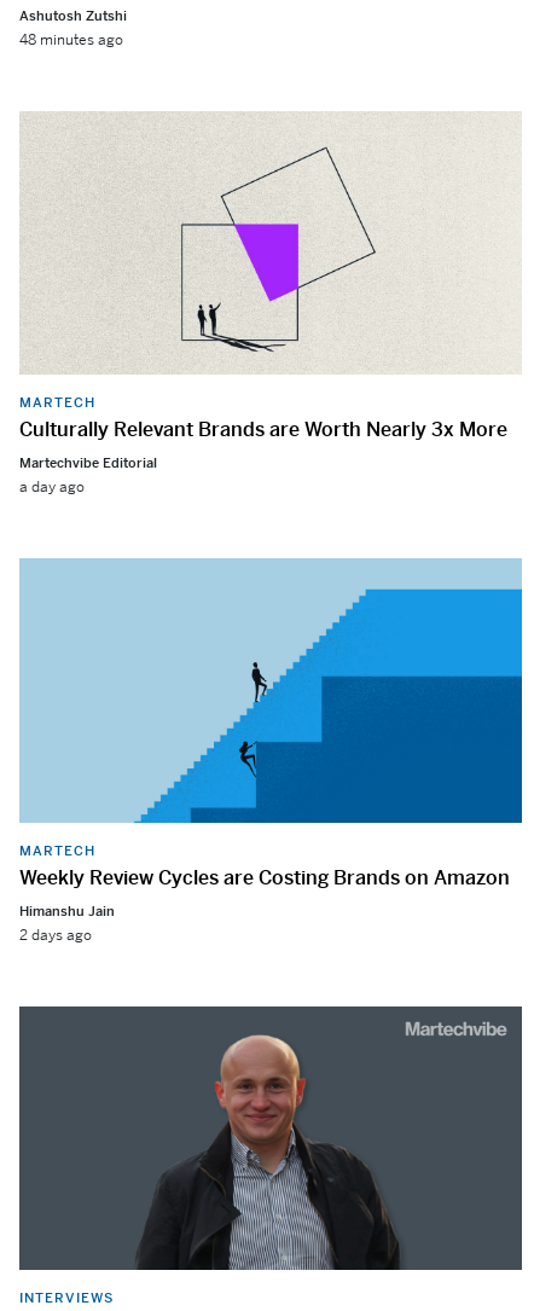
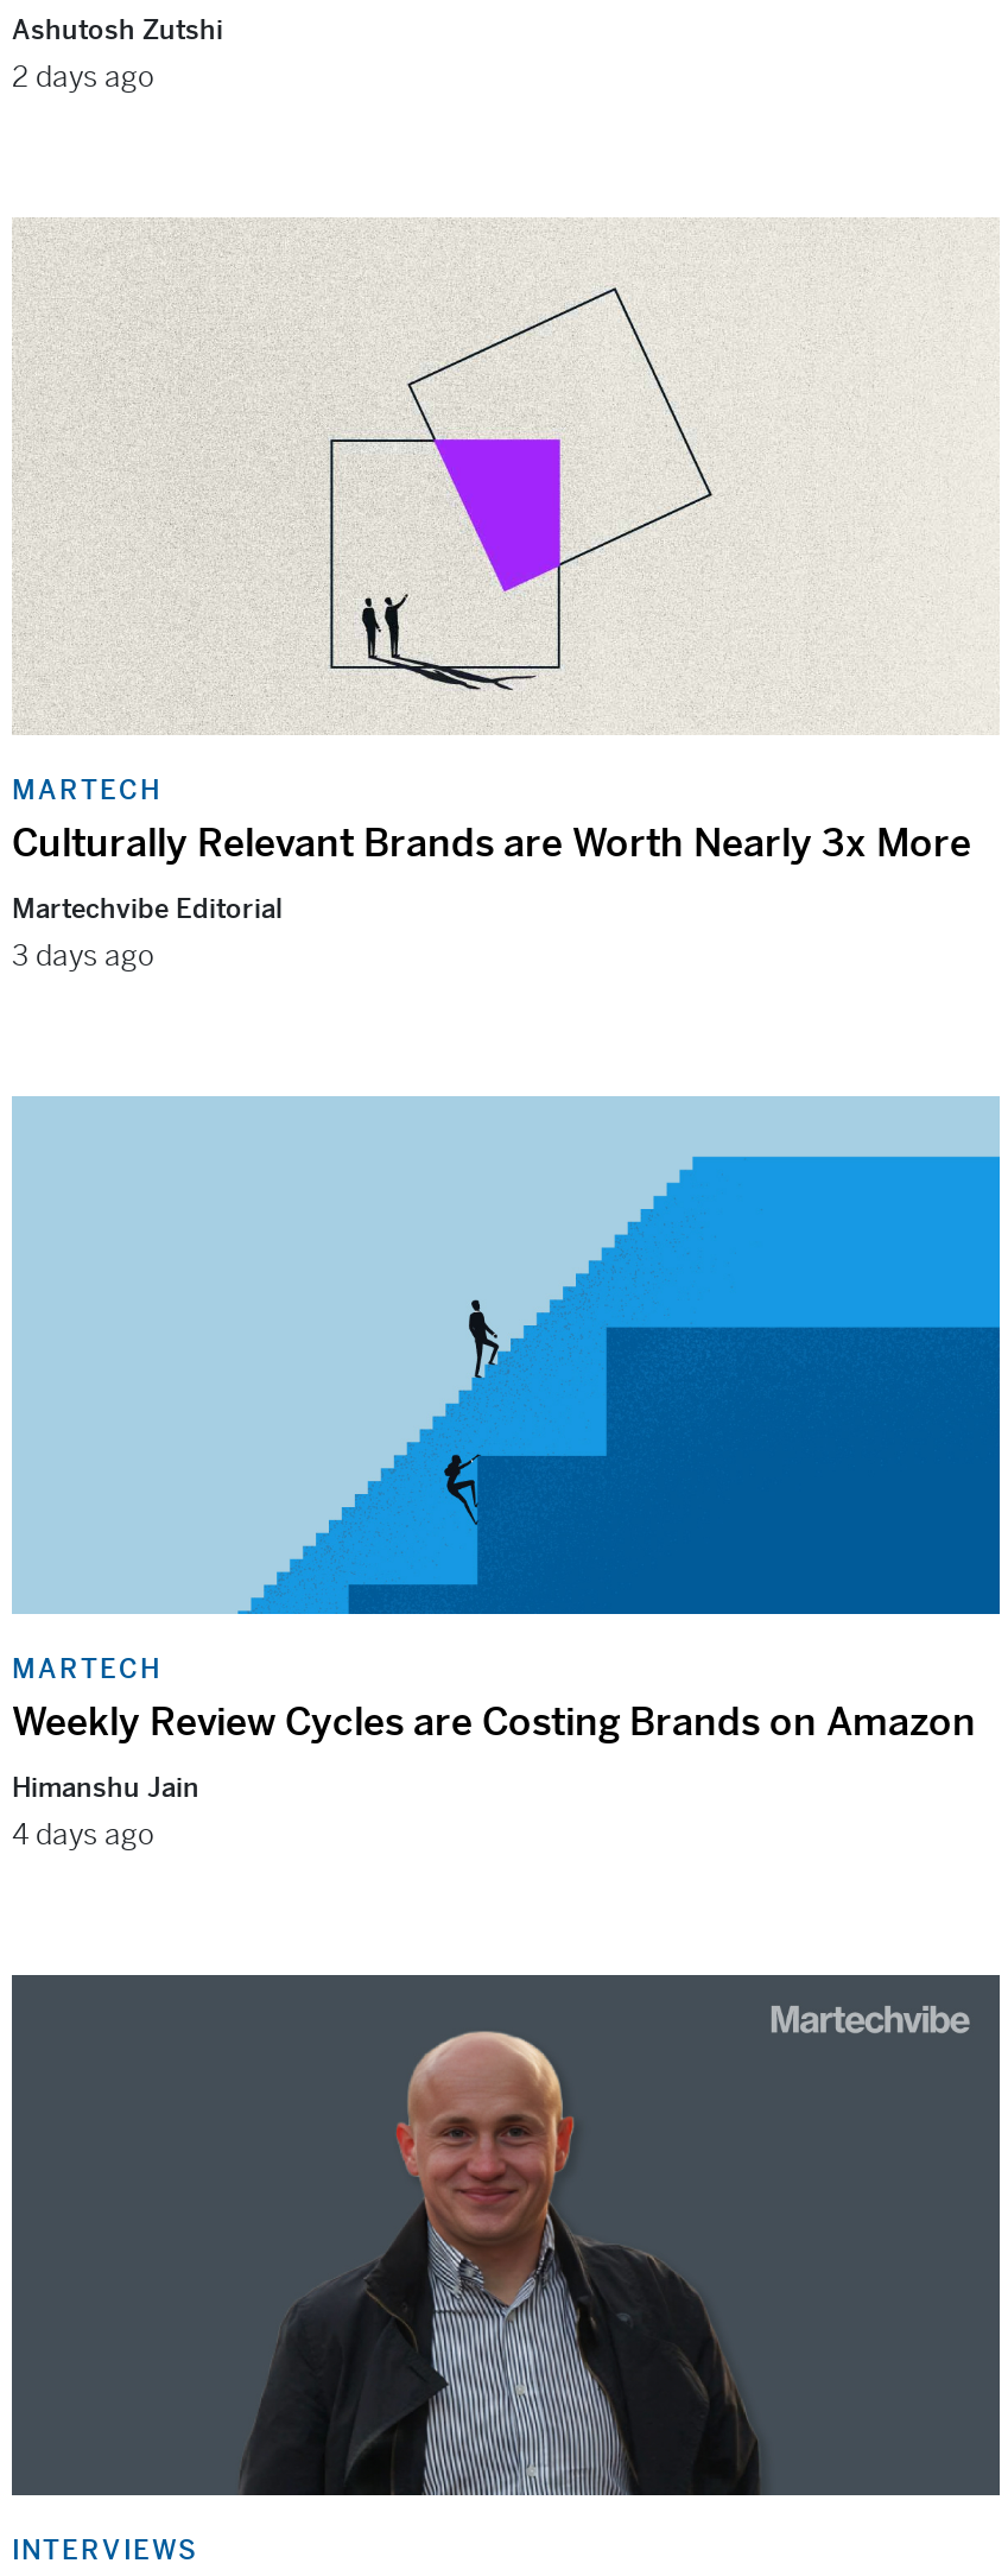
[19,30,123,49] 48 minutes ago -> [12,58,154,96] 2 days ago
[19,478,85,497] a day ago -> [12,938,154,976] 3 days ago
[19,925,92,944] 2 days ago -> [12,1817,154,1855] 4 days ago

